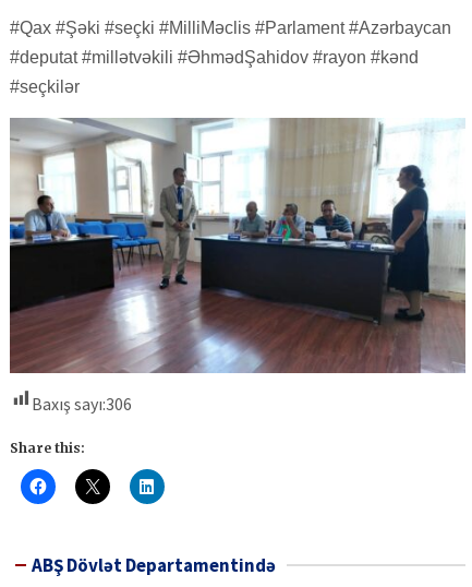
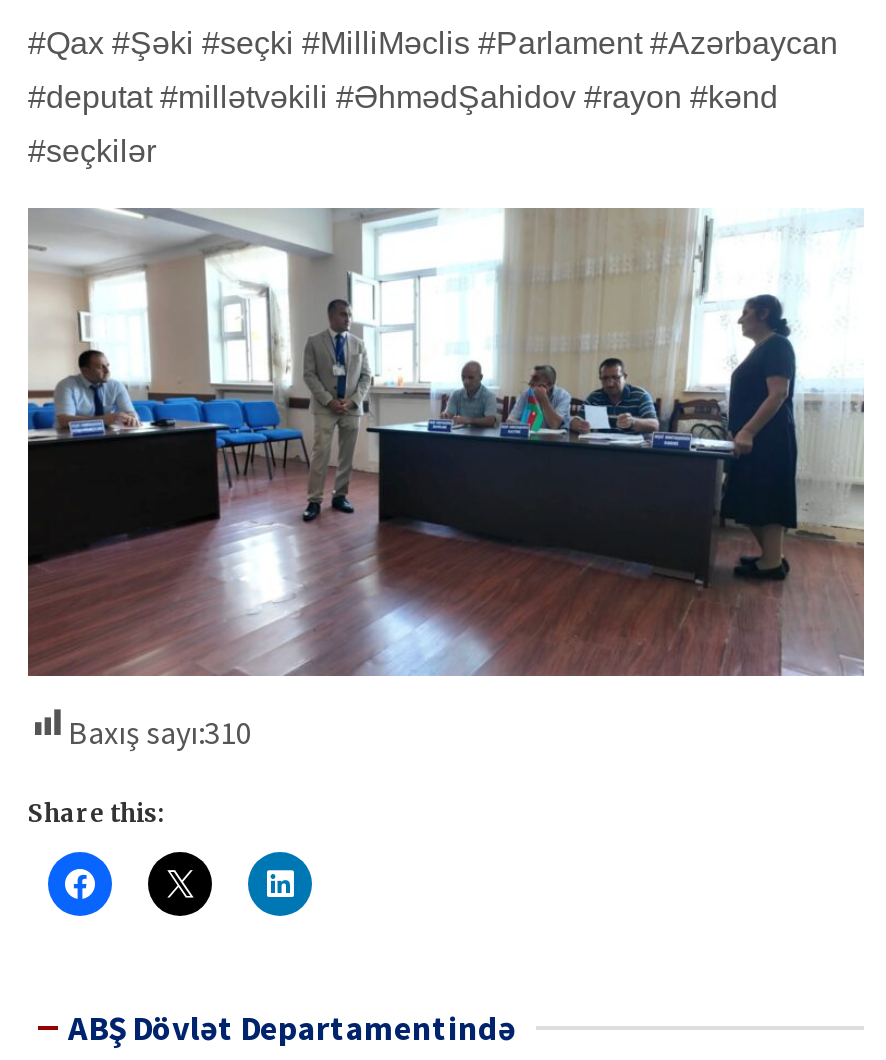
[32,393,132,415] Baxış sayı:306 -> [68,713,252,753] Baxış sayı:310

